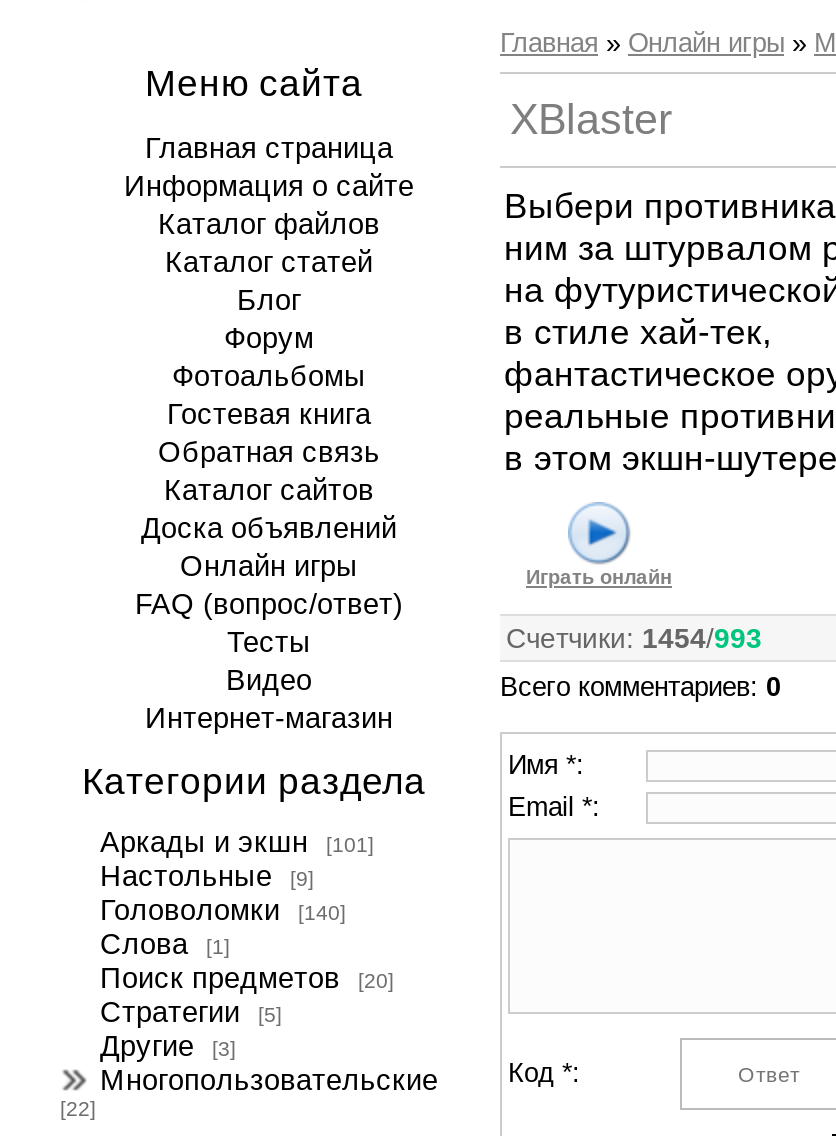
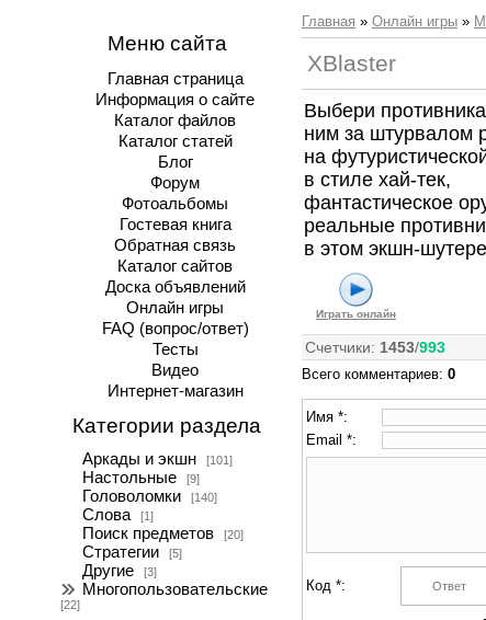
[506,621,762,653] Счетчики: 1454/993 -> [305,338,445,356] Счетчики: 1453/993

